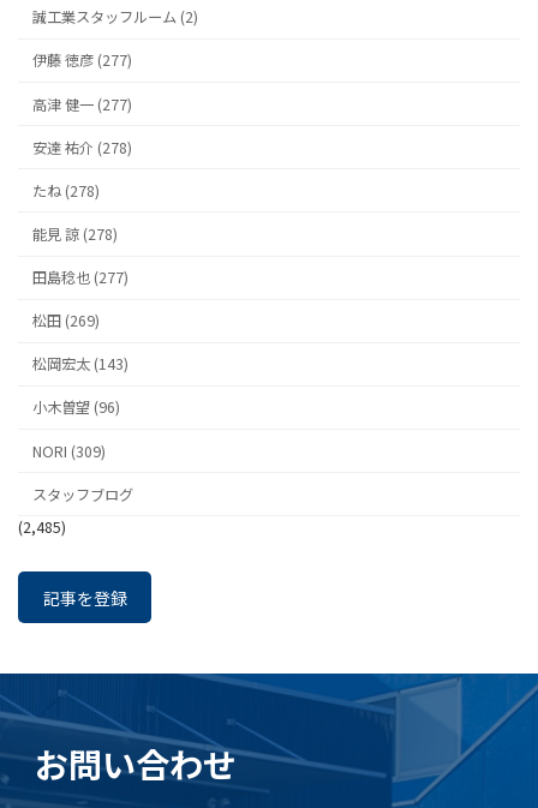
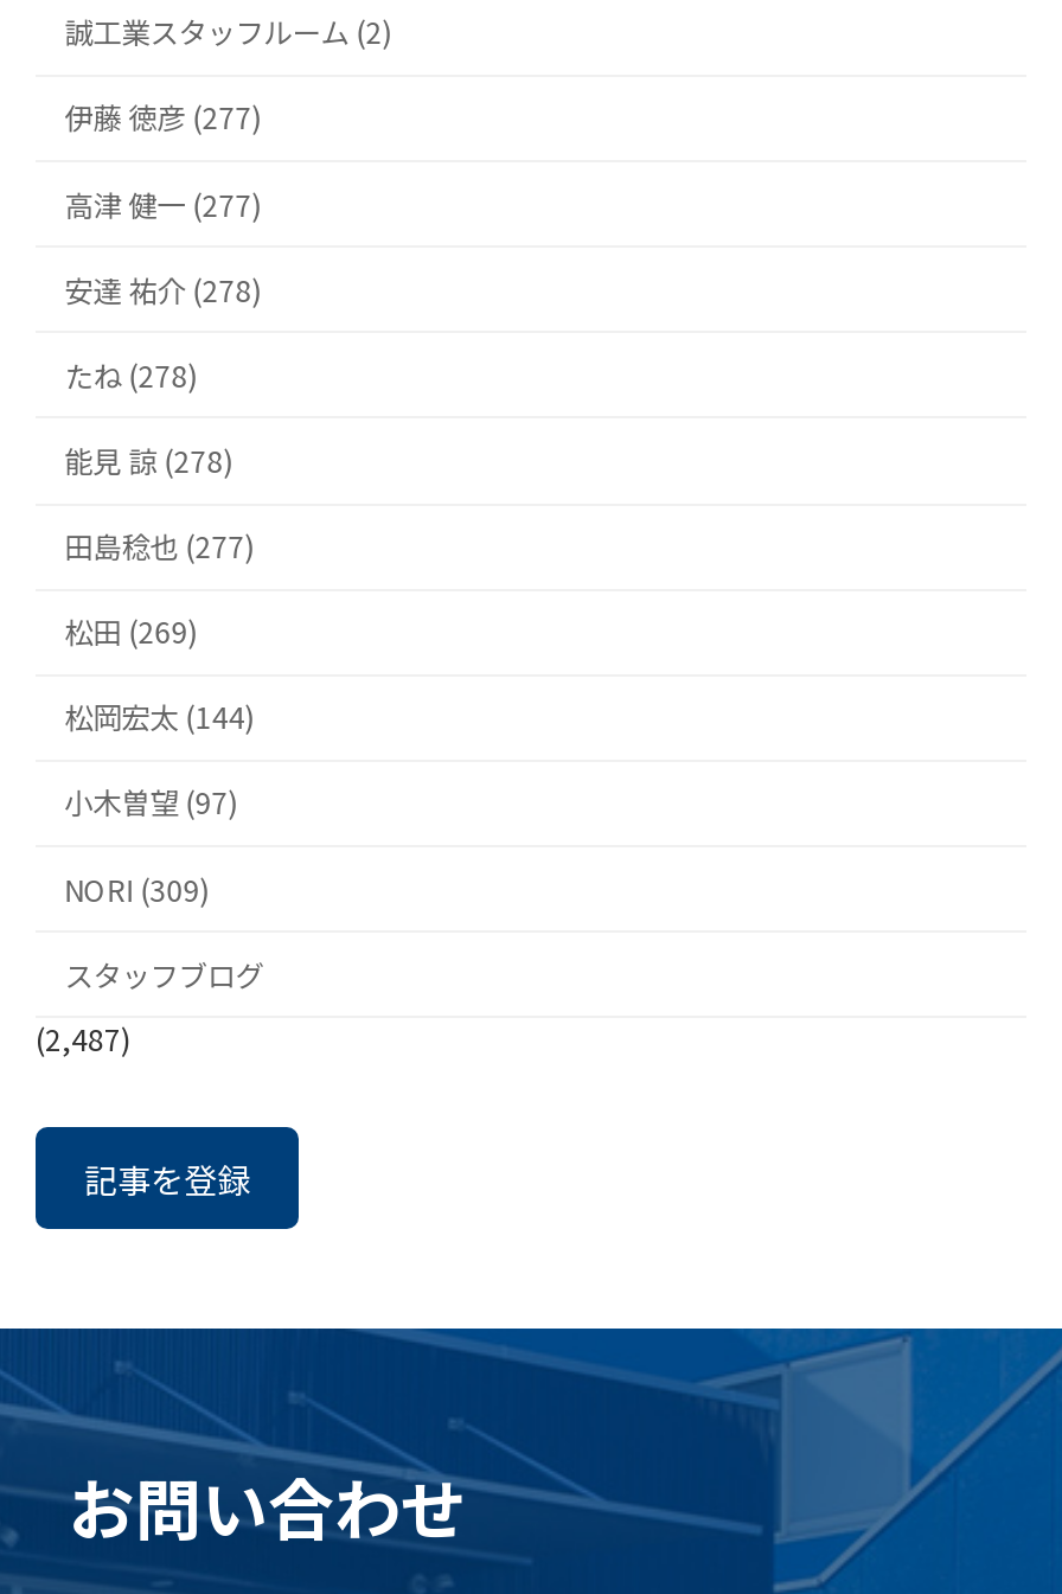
[33,353,129,375] 松岡宏太 (143) -> [64,697,254,739] 松岡宏太 (144)
[33,397,120,418] 小木曽望 (96) -> [64,782,238,825] 小木曽望 (97)
[18,517,66,538] (2,485) -> [36,1019,130,1061] (2,487)

